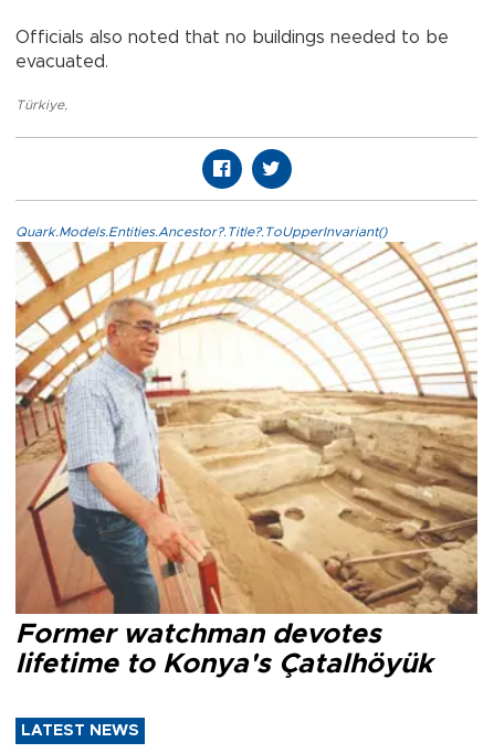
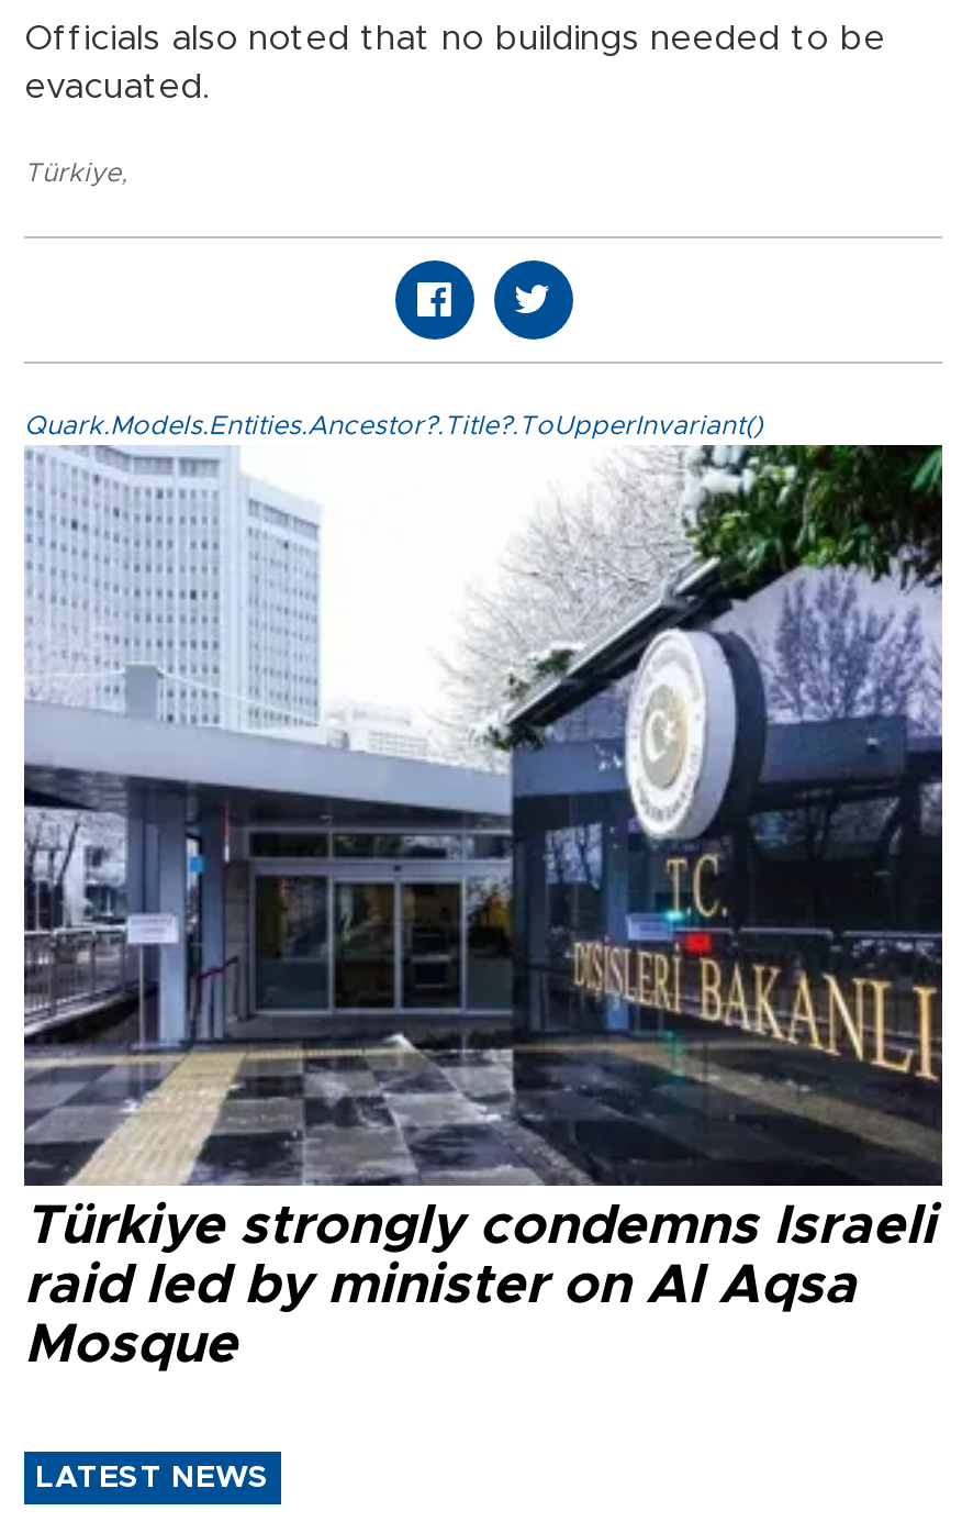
[14,242,479,678] [image] | Former watchman devotes | lifetime to Konya's Çatalhöyük -> [22,443,944,1373] [image] | Türkiye strongly condemns Israeli | raid led by minister on Al Aqsa | Mosque

